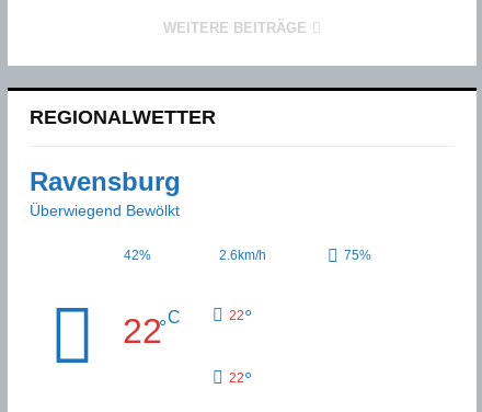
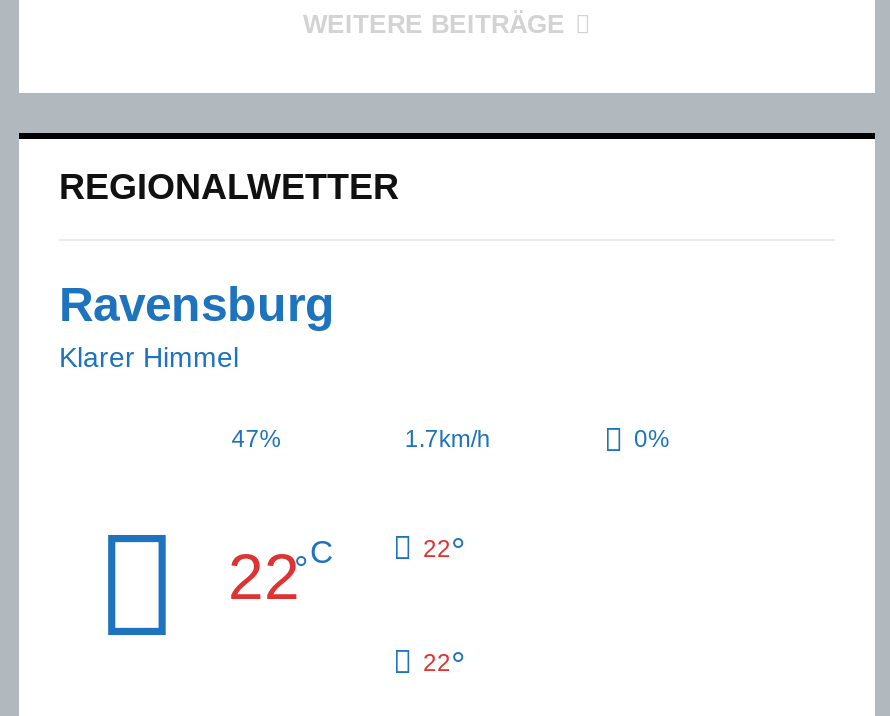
[30,202,180,219] Überwiegend Bewölkt -> [59,341,239,373] Klarer Himmel
[124,248,372,263] 42% | 2.6km/h | 75% -> [231,425,670,453] 47% | 1.7km/h | 0%

